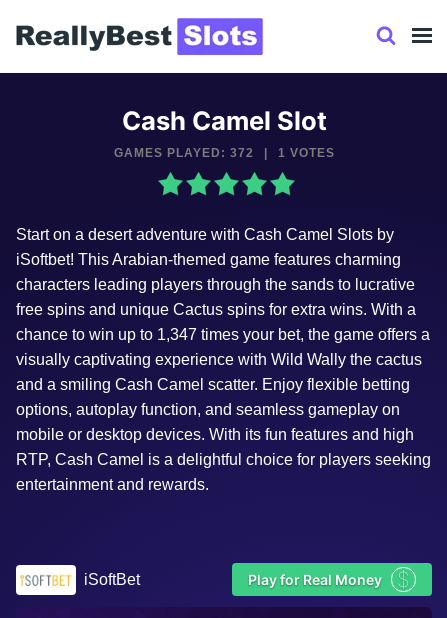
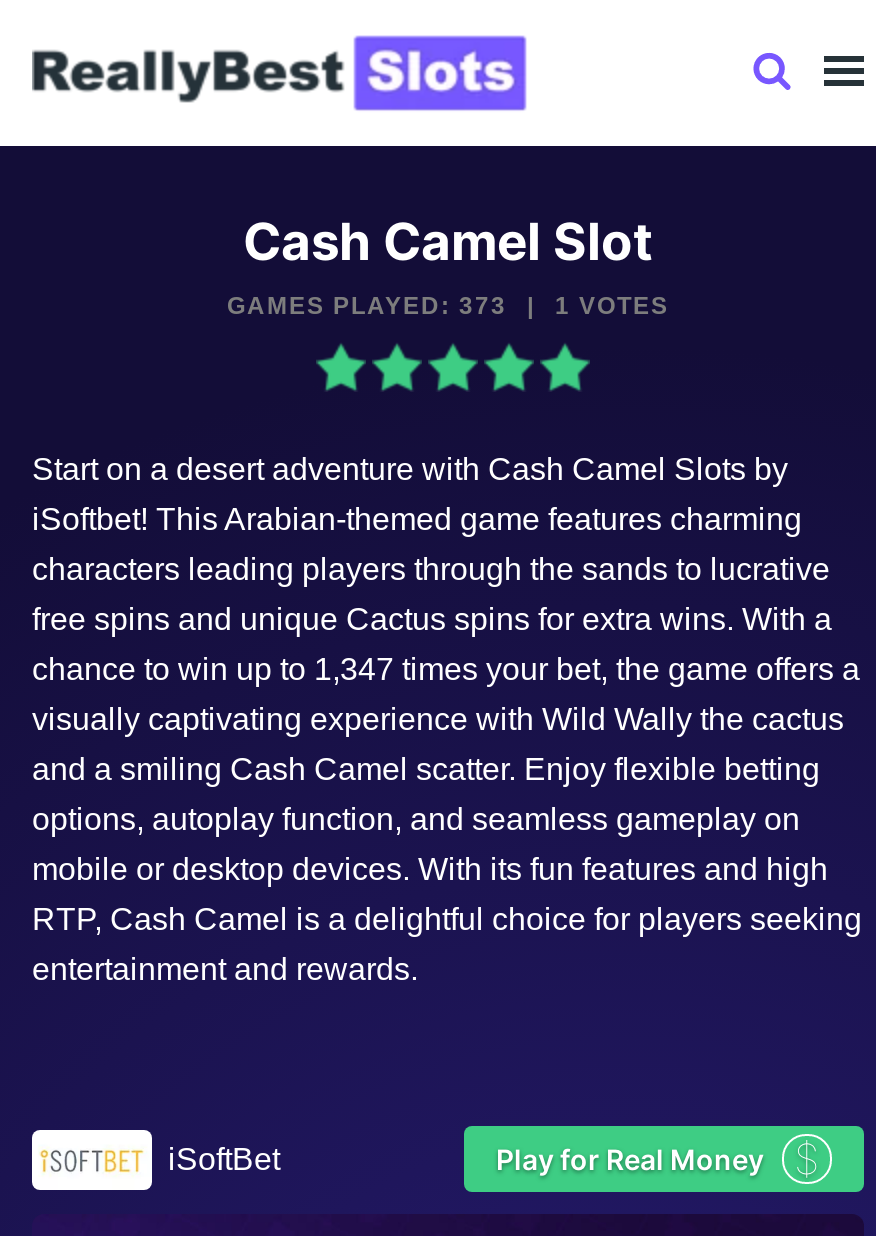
[113,146,253,160] GAMES PLAYED: 372 -> [227,291,507,319] GAMES PLAYED: 373

